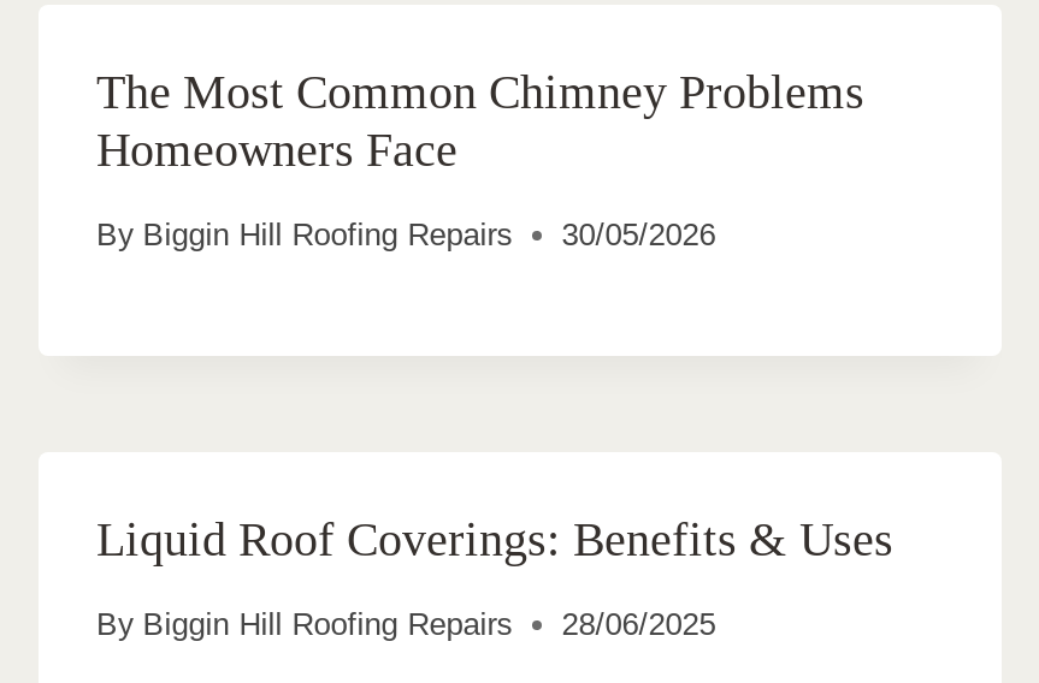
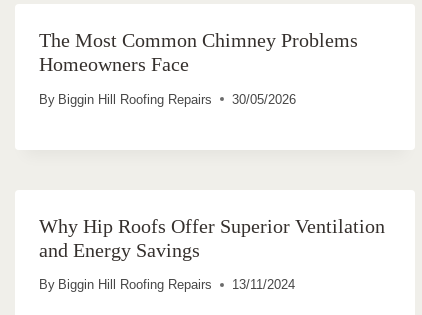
[96,513,893,566] Liquid Roof Coverings: Benefits & Uses -> [39,215,385,261] Why Hip Roofs Offer Superior Ventilation | and Energy Savings
[96,606,716,642] By Biggin Hill Roofing Repairs 28/06/2025 -> [39,277,295,292] By Biggin Hill Roofing Repairs 13/11/2024

